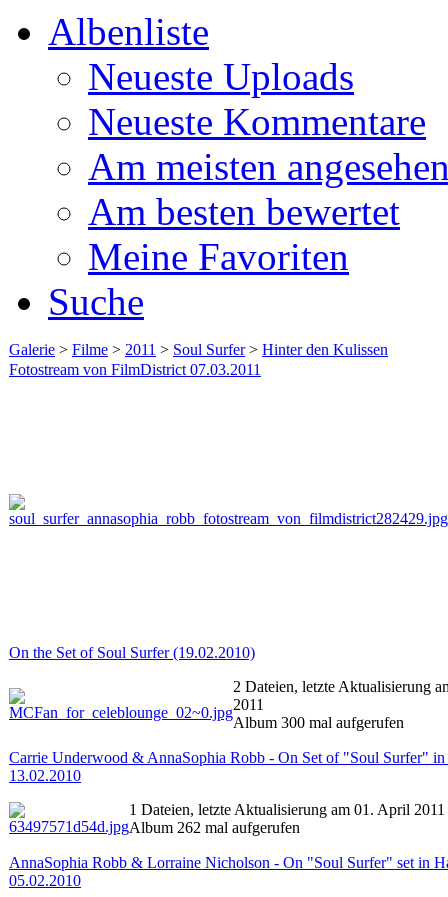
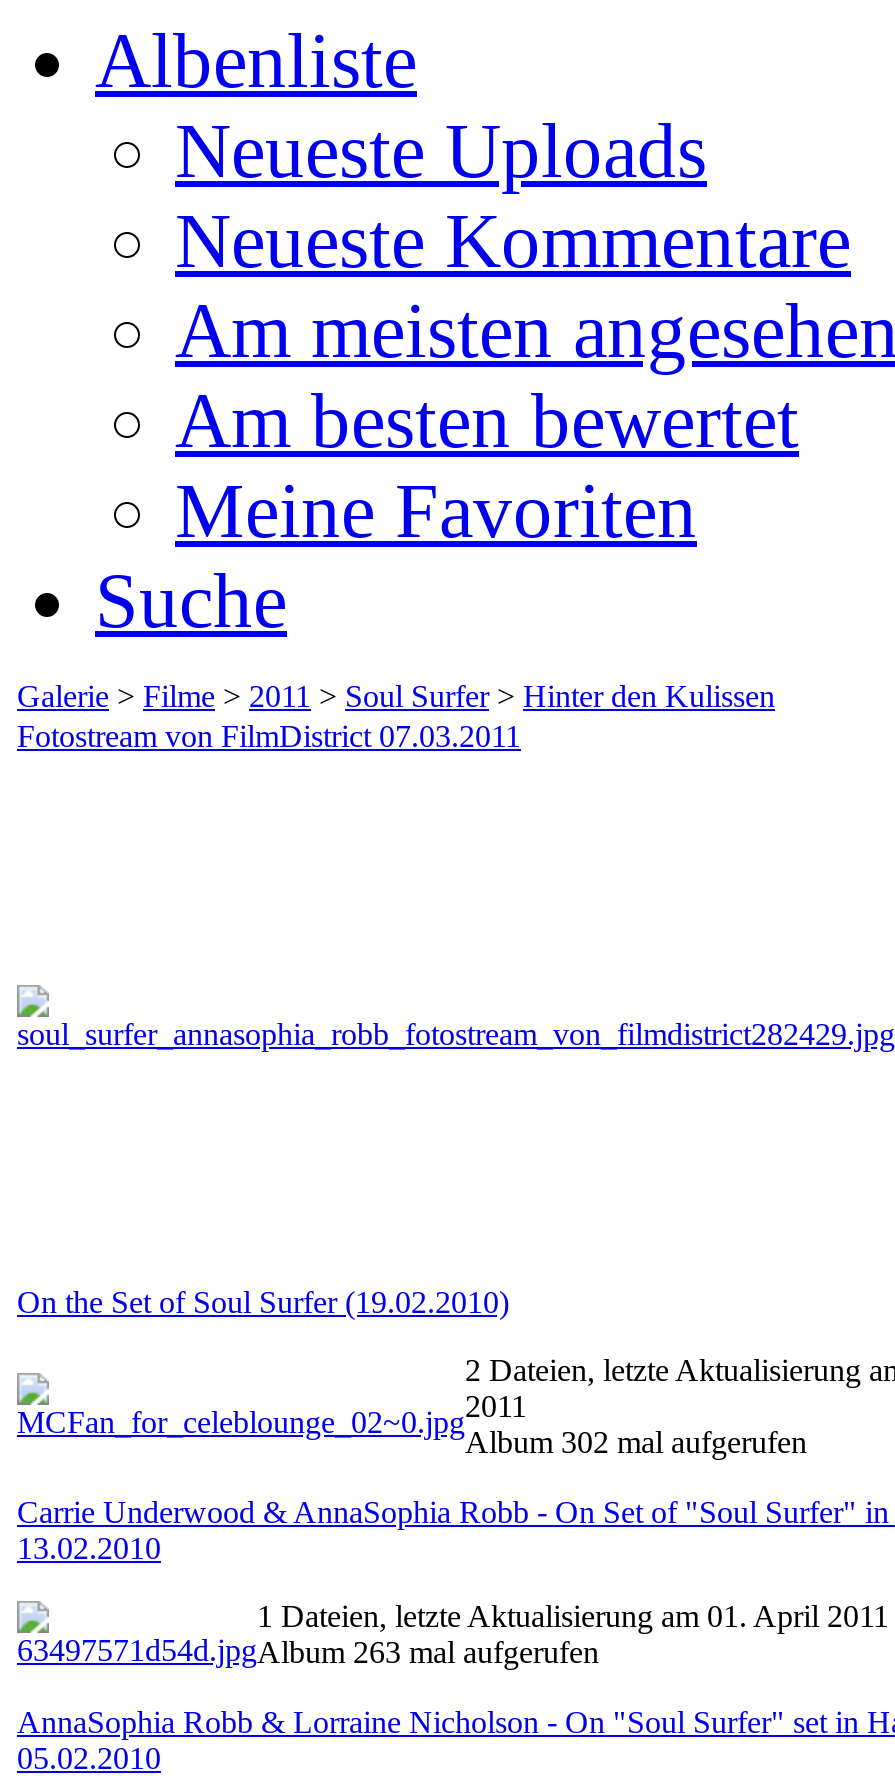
[233,714,404,731] Album 300 mal aufgerufen -> [465,1424,807,1458] Album 302 mal aufgerufen
[129,819,300,836] Album 262 mal aufgerufen -> [257,1634,599,1668] Album 263 mal aufgerufen

